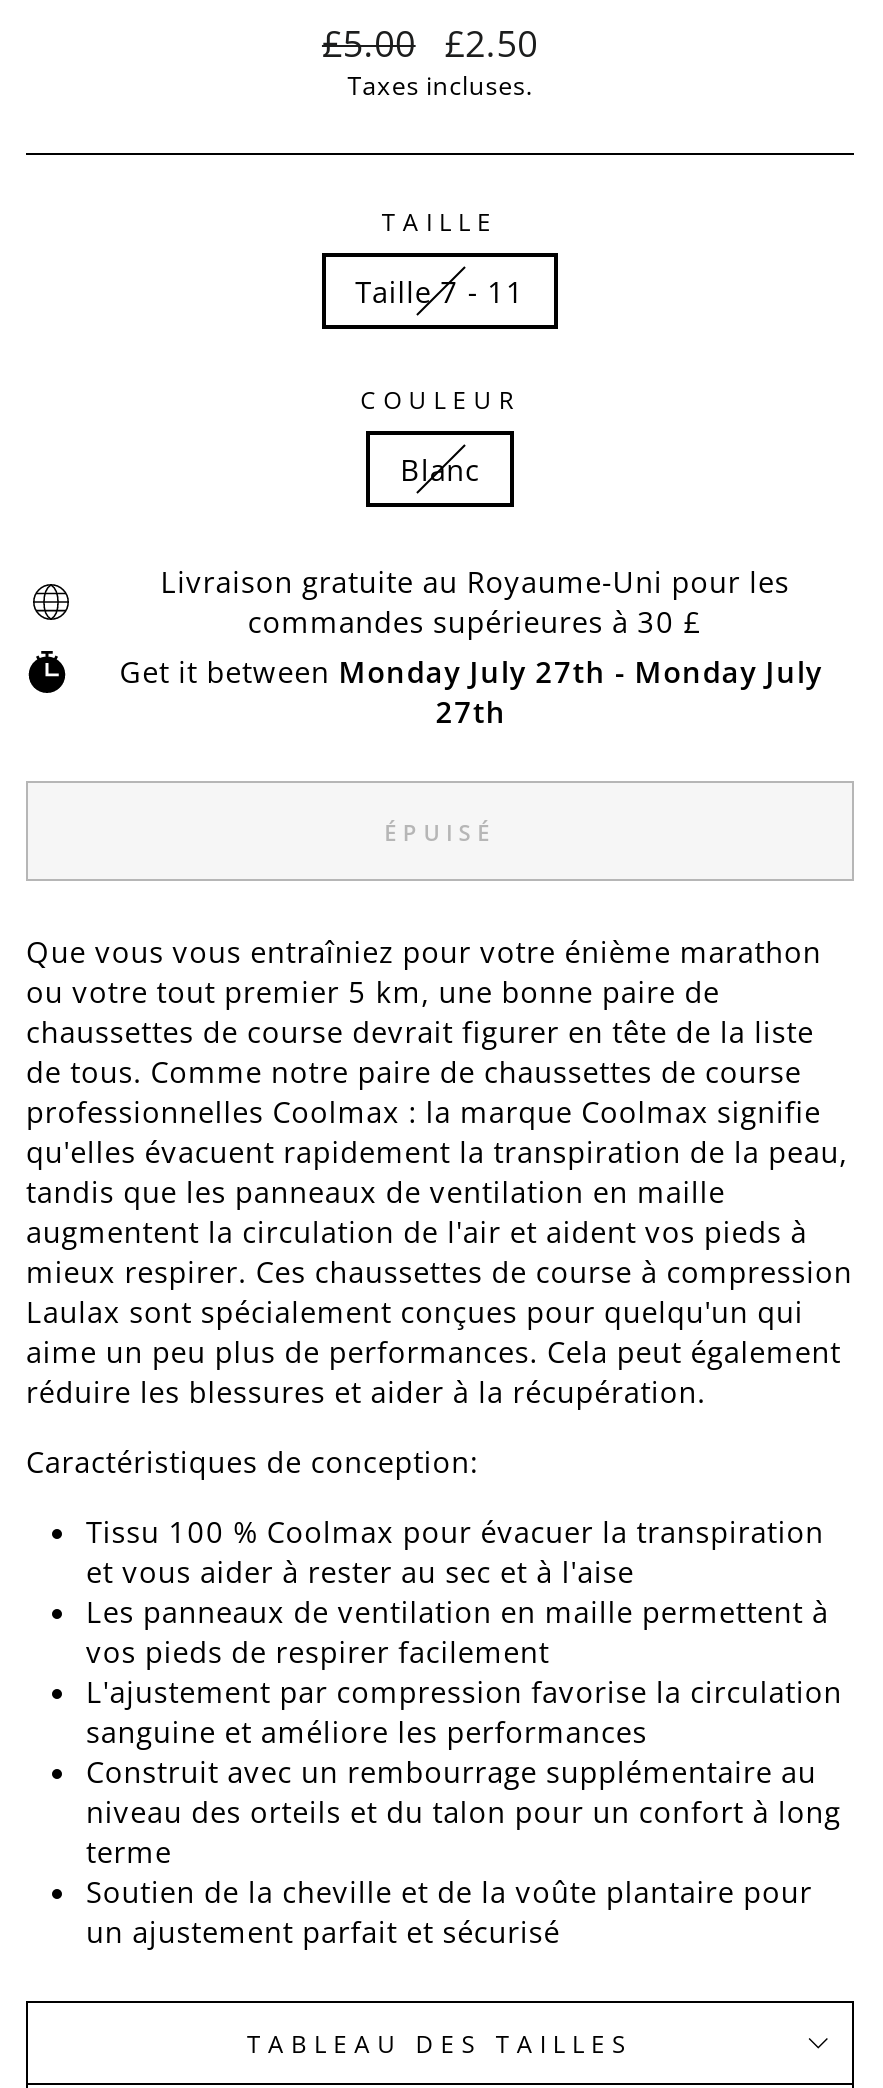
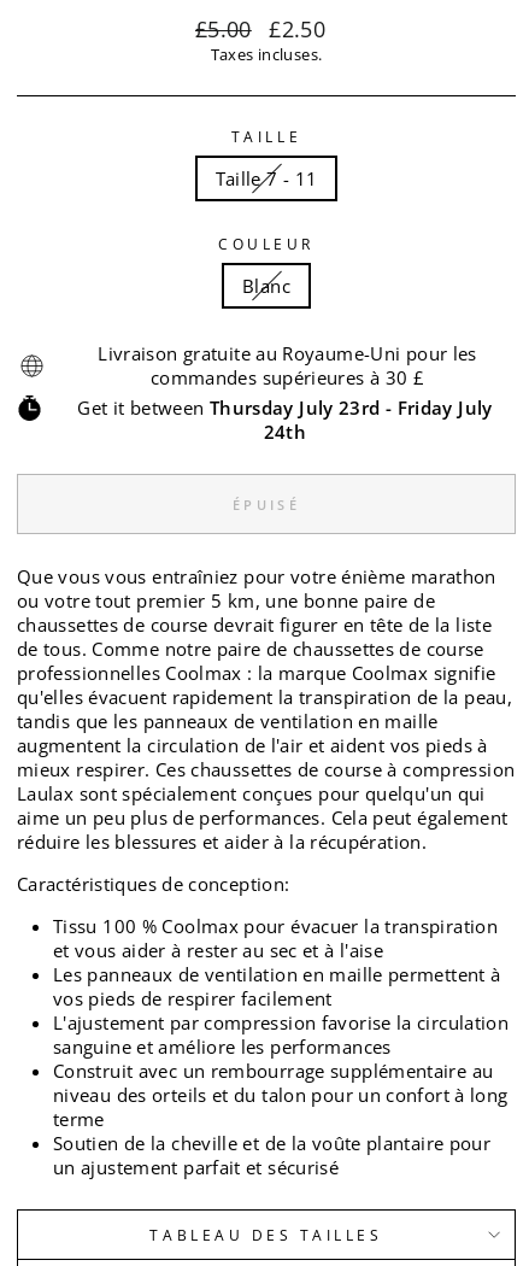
[119,651,823,731] Get it between Monday July 27th - Monday July | 27th -> [77,395,492,444] Get it between Thursday July 23rd - Friday July | 24th

